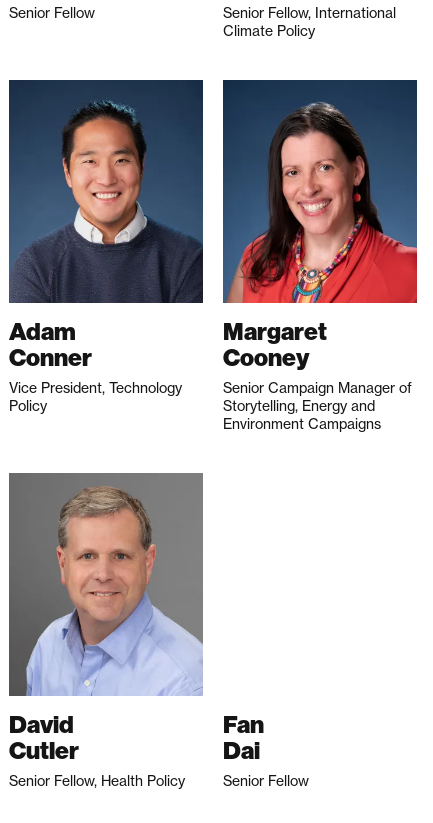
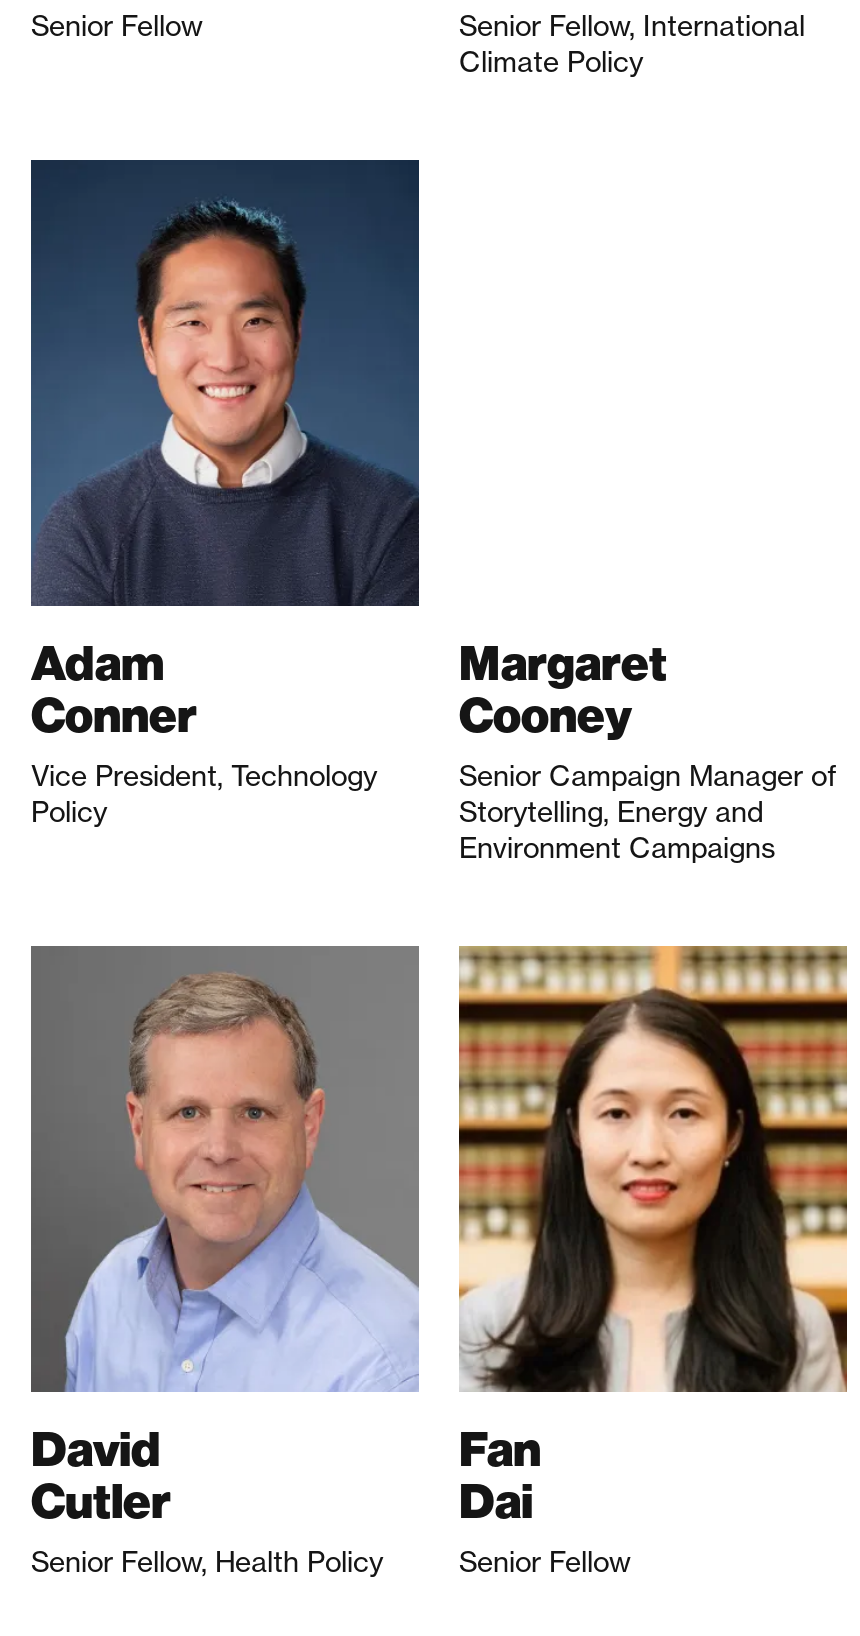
[222,79,418,304] [image] -> none
none -> [457,944,849,1394] [image]

